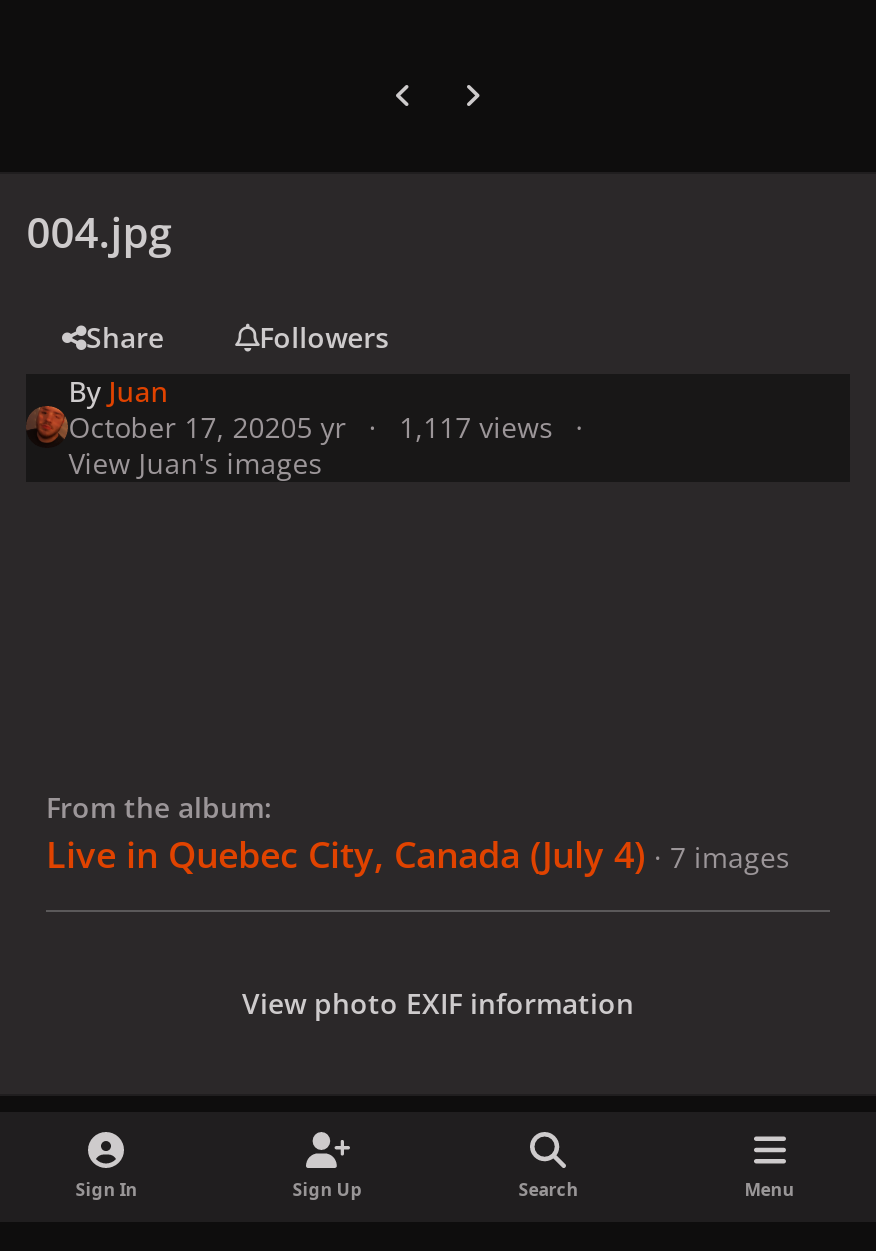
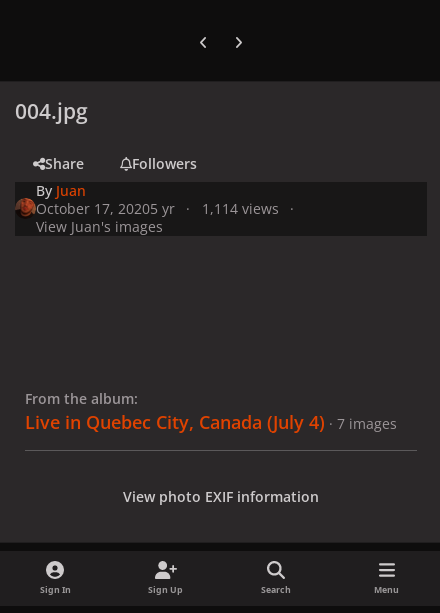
[68,407,553,445] October 17, 20205 yr 1,117 views -> [36,198,279,217] October 17, 20205 yr 1,114 views

